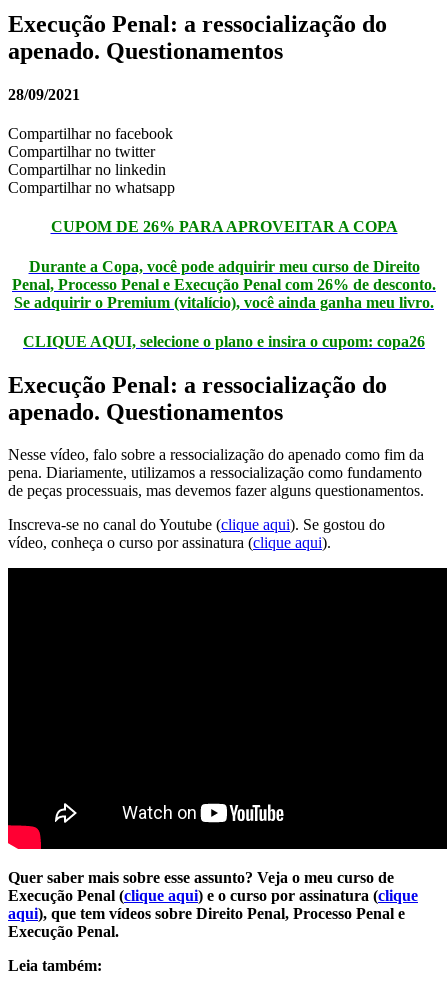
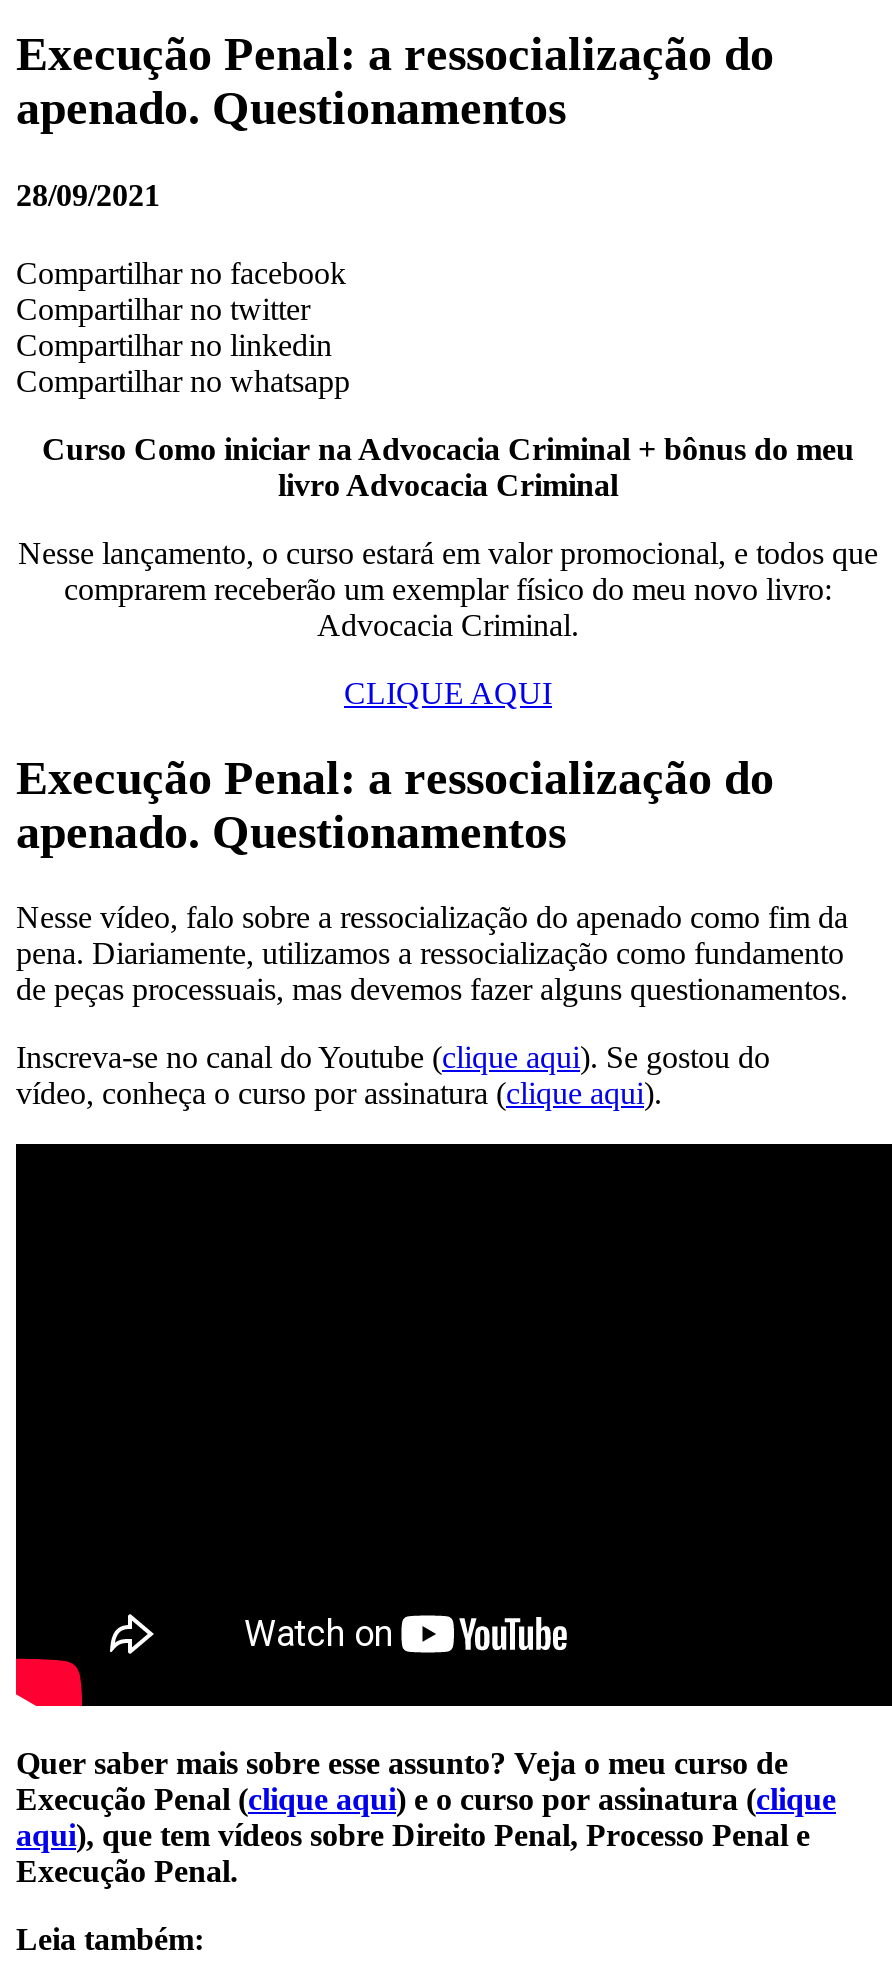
[50,218,397,235] CUPOM DE 26% PARA APROVEITAR A COPA -> [42,432,854,502] Curso Como iniciar na Advocacia Criminal + bônus do meu | livro Advocacia Criminal
[12,258,436,311] Durante a Copa, você pode adquirir meu curso de Direito | Penal, Processo Penal e Execução Penal com 26% de desconto. | Se adquirir o Premium (vitalício), você ainda ganha meu livro. -> [18,536,878,642] Nesse lançamento, o curso estará em valor promocional, e todos que | comprarem receberão um exemplar físico do meu novo livro: | Advocacia Criminal.
[23,333,425,350] CLIQUE AQUI, selecione o plano e insira o cupom: copa26 -> [344,676,552,710] CLIQUE AQUI

